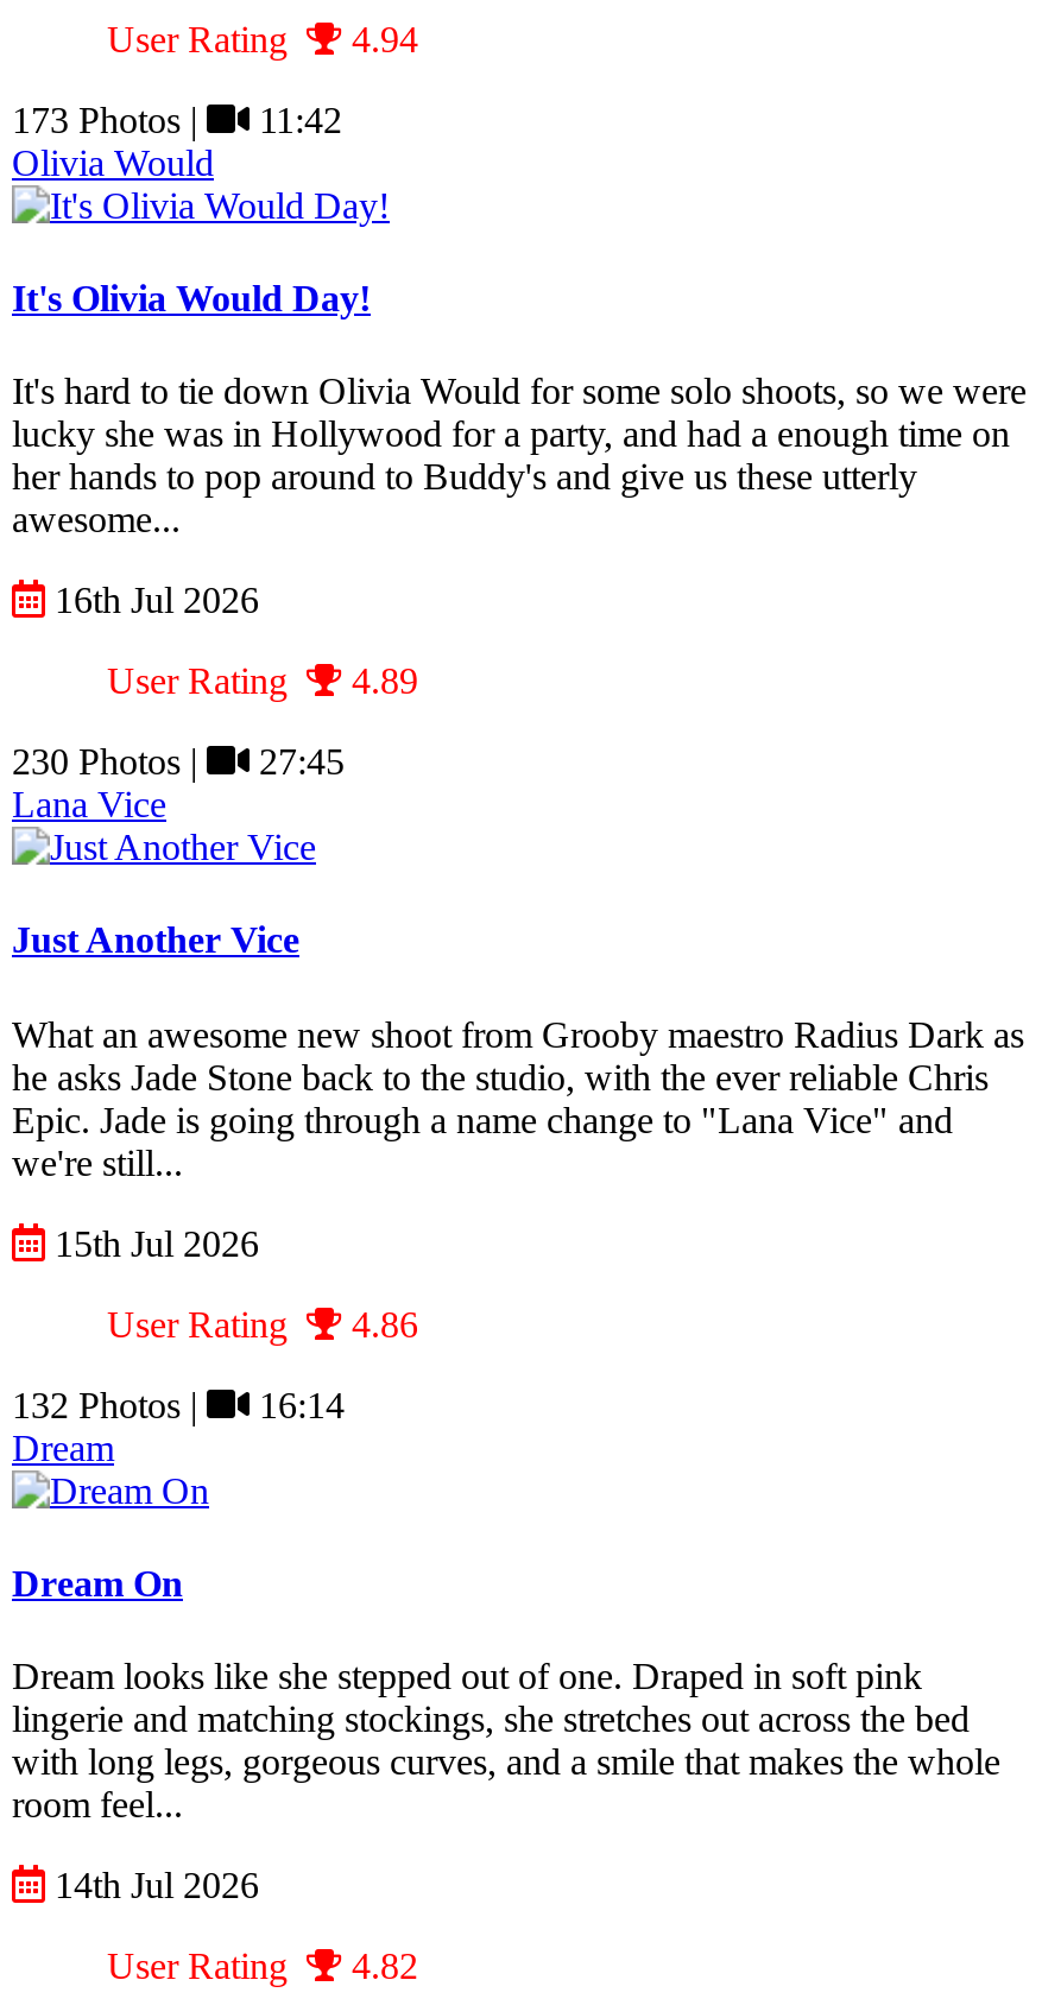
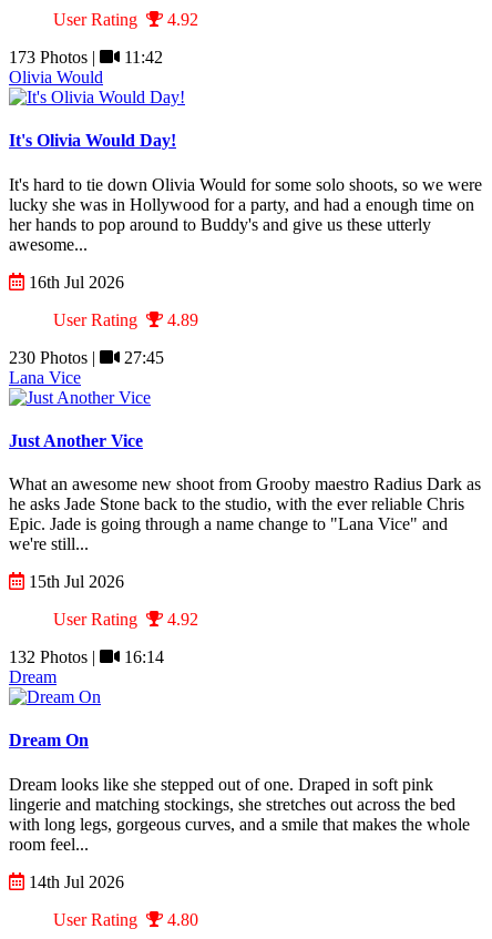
[107,18,418,58] User Rating 4.94 -> [53,10,198,29] User Rating 4.92
[107,1303,418,1344] User Rating 4.86 -> [53,610,198,629] User Rating 4.92
[107,1946,418,1986] User Rating 4.82 -> [53,910,198,929] User Rating 4.80

